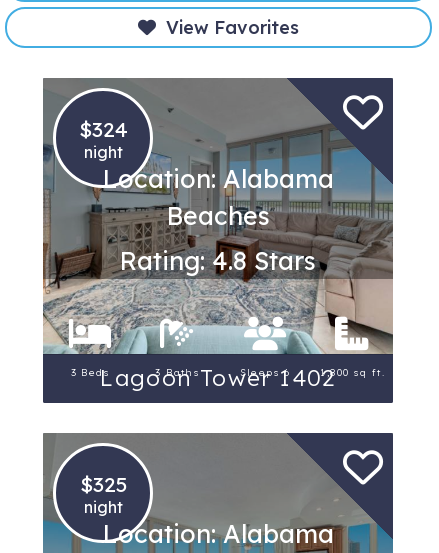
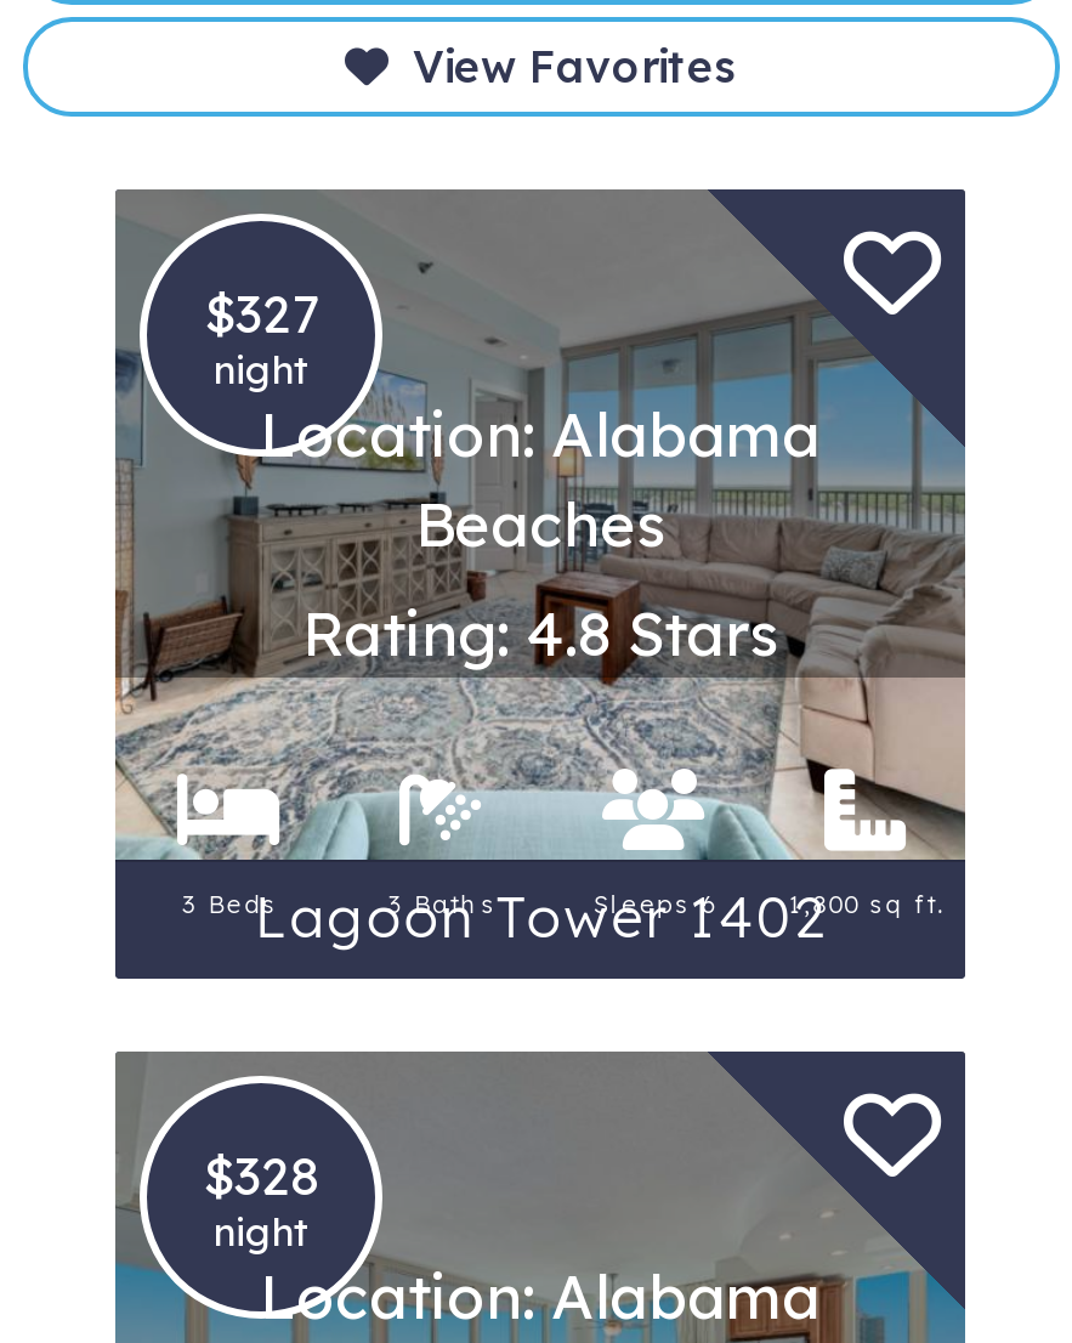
[78,115,127,141] $324 -> [204,280,318,344] $327
[79,471,126,497] $325 -> [203,1143,319,1206] $328

